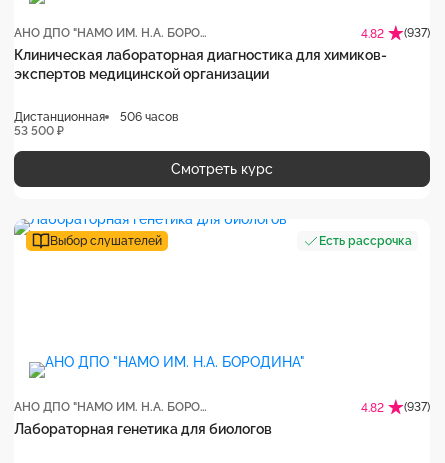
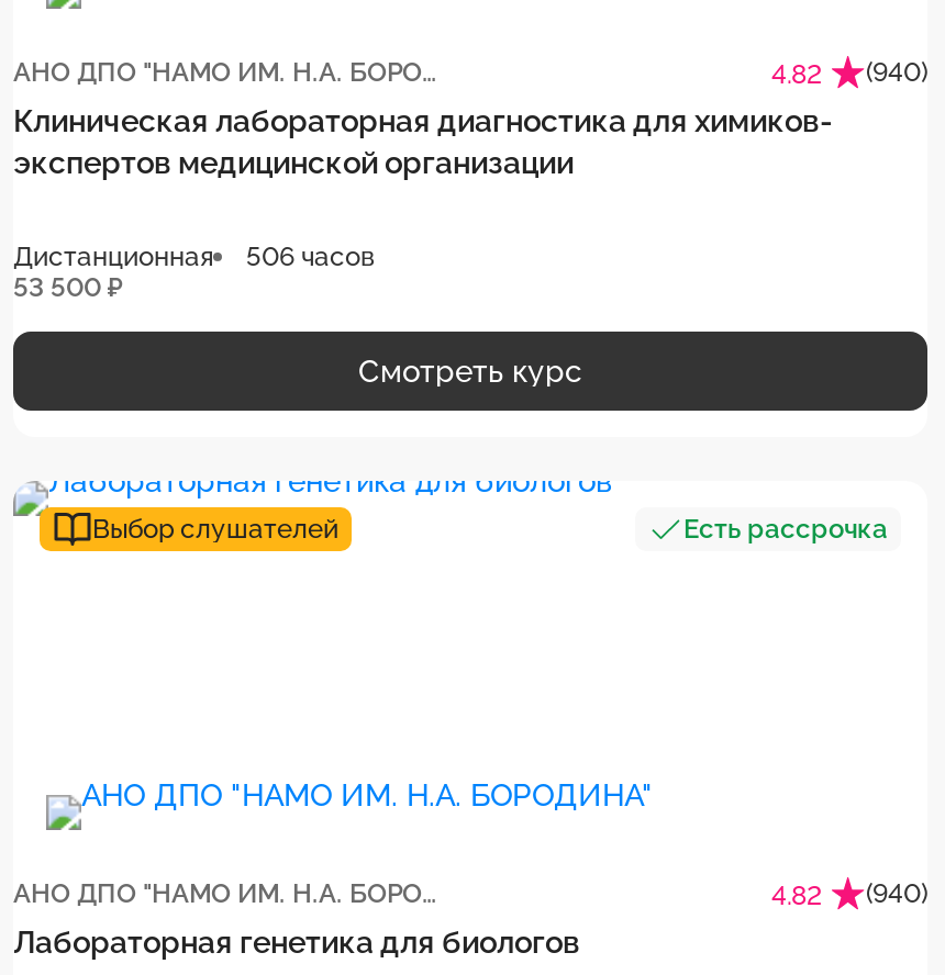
[361,26,430,41] 4.82 (937) -> [771,57,927,90] 4.82 (940)
[361,400,430,415] 4.82 (937) -> [771,878,927,911] 4.82 (940)

